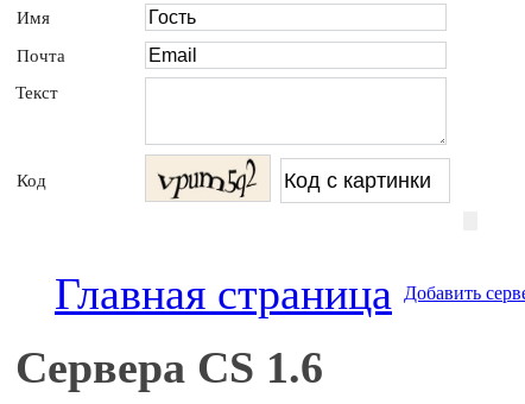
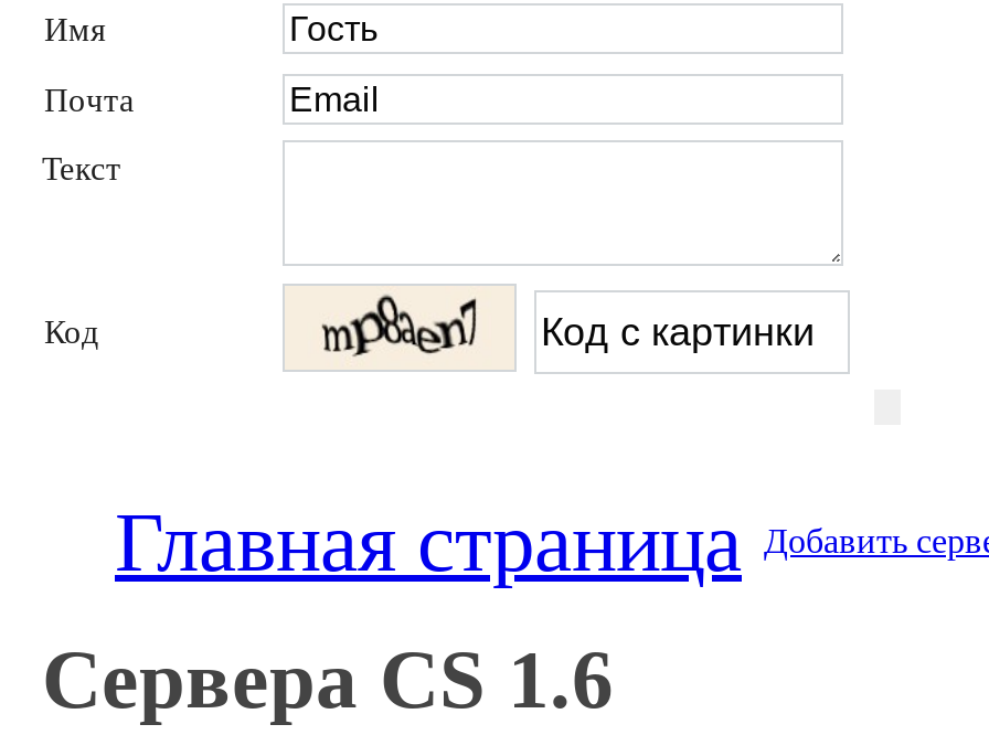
[157,158,258,200] [image] -> [307,292,488,367] [image]

